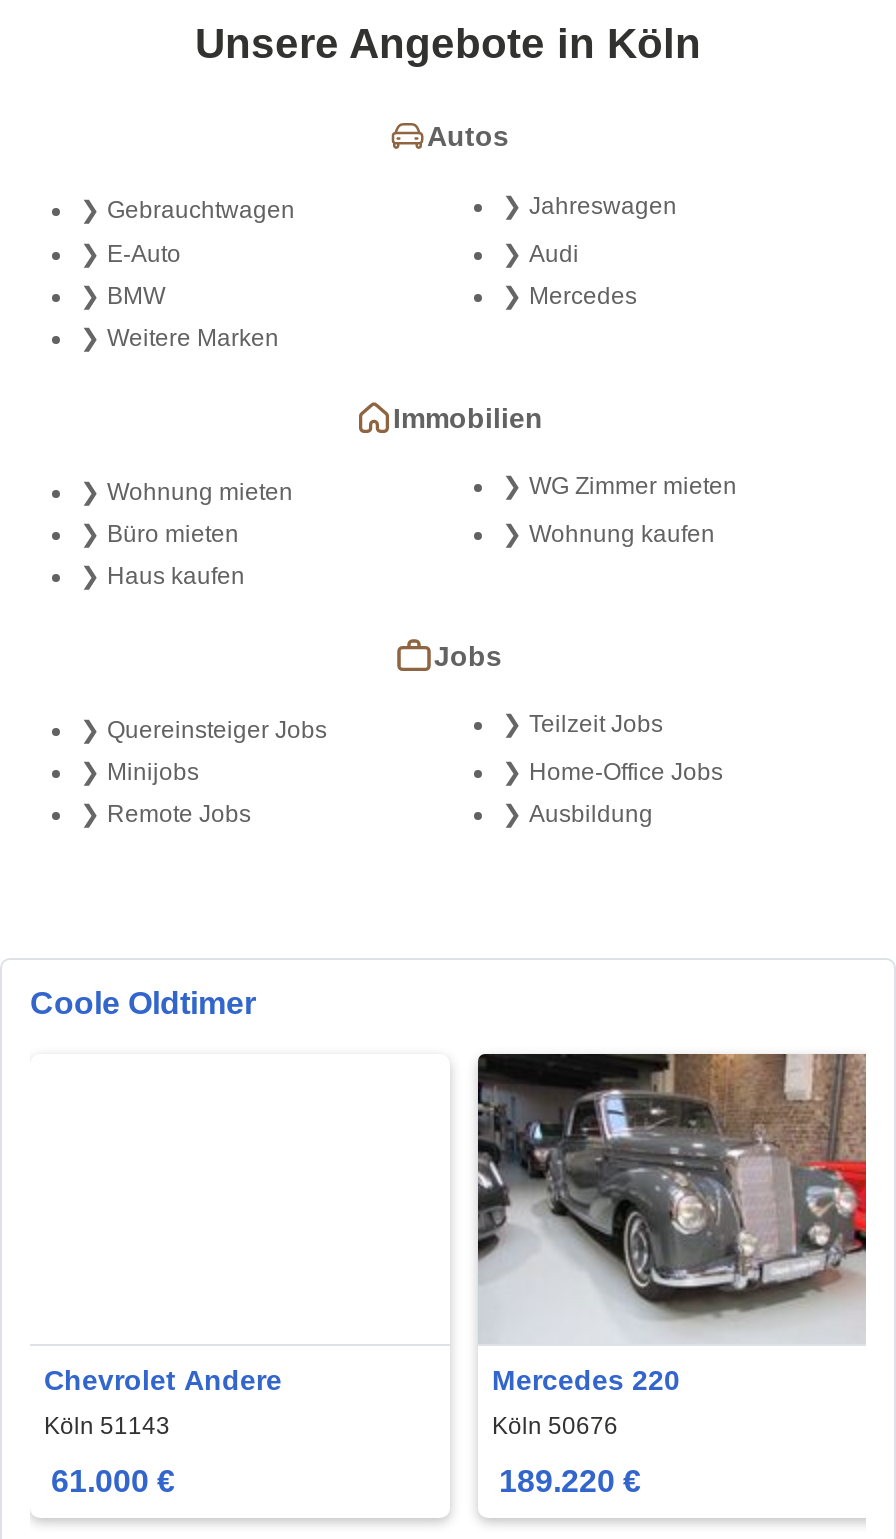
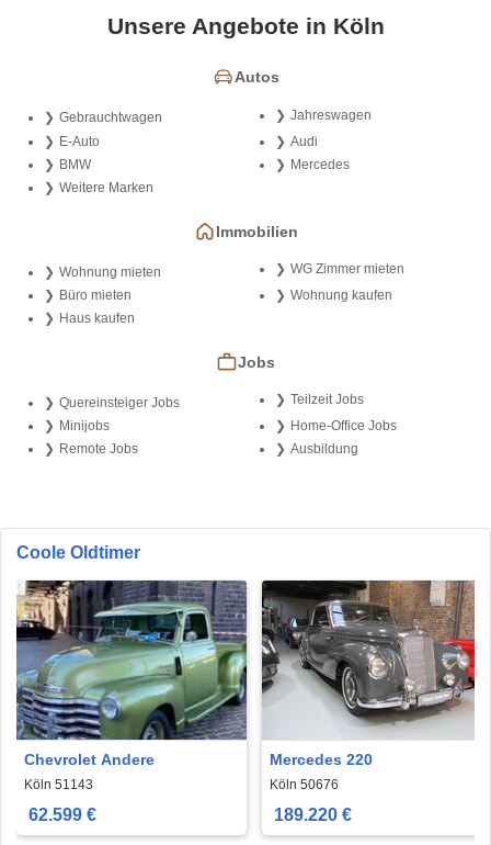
none -> [15,579,248,741] [image]
[51,1464,175,1498] 61.000 € -> [28,805,96,824] 62.599 €

